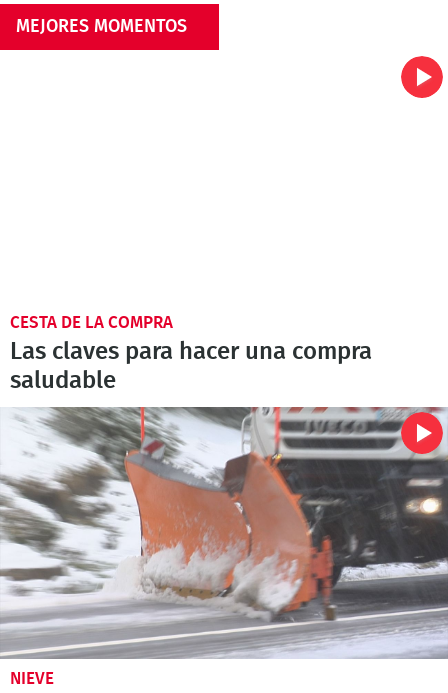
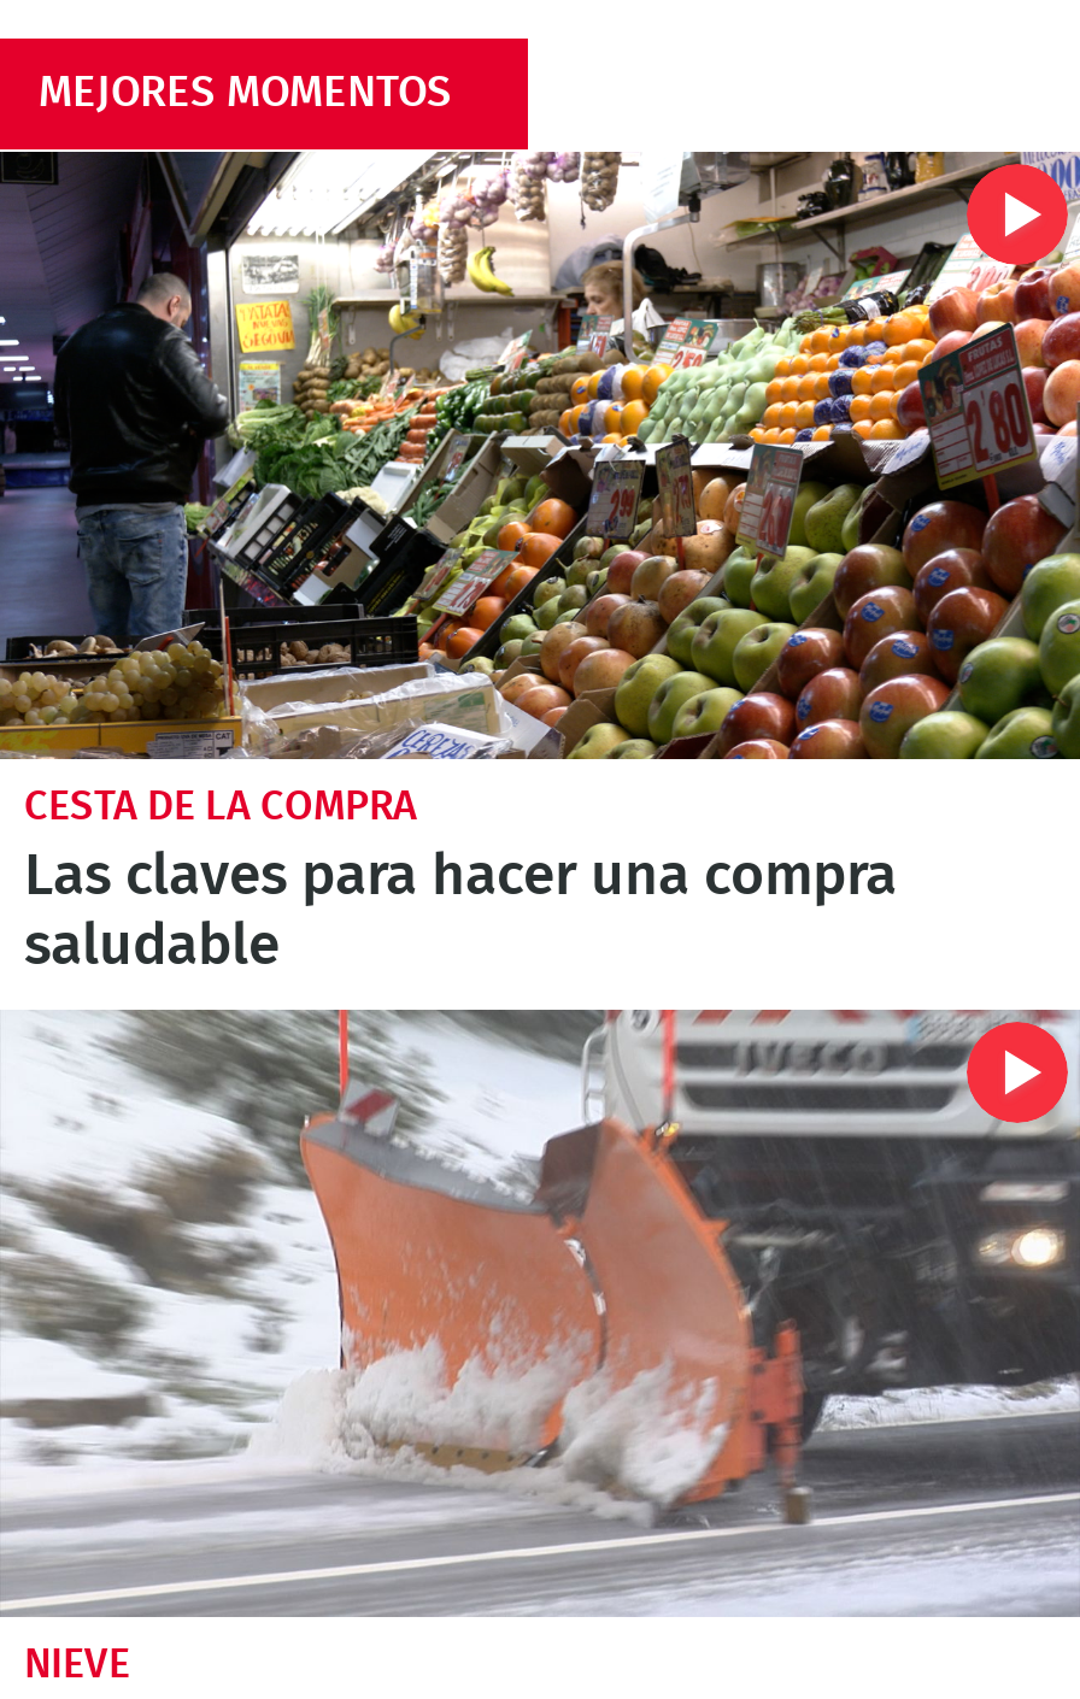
none -> [7,149,1073,762] [image]

